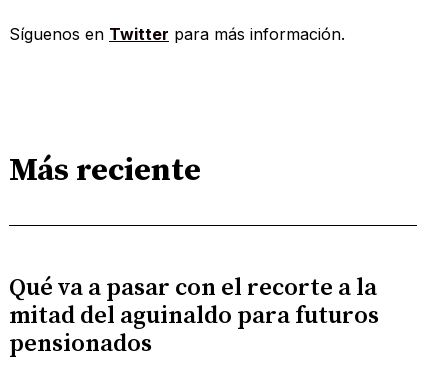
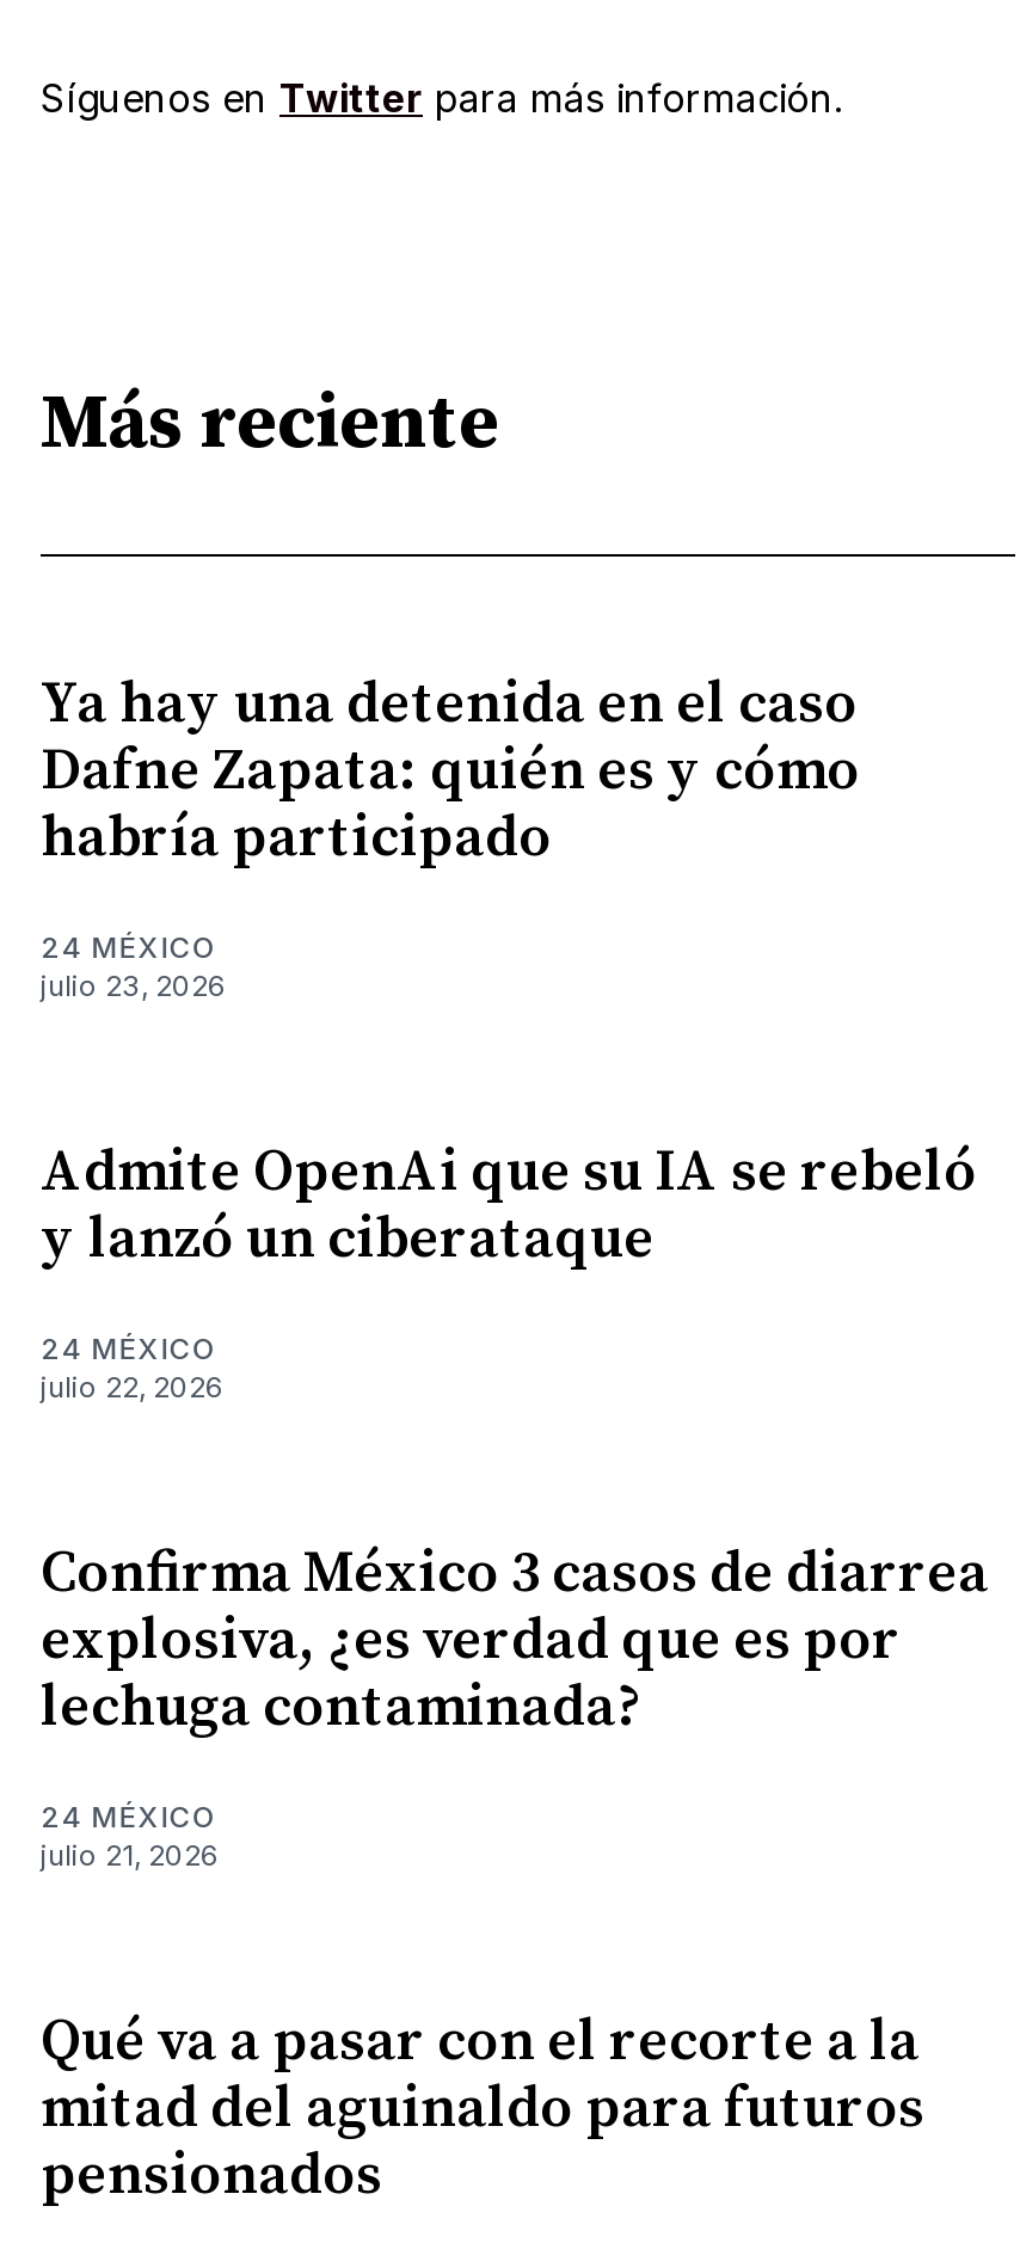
none -> [41,670,989,1873] Ya hay una detenida en el caso | Dafne Zapata: quién es y cómo | habría participado | 24 MÉXICO | julio 23, 2026 | Admite OpenAi que su IA se rebeló | y lanzó un ciberataque | 24 MÉXICO | julio 22, 2026 | Confirma México 3 casos de diarrea | explosiva, ¿es verdad que es por | lechuga contaminada? | 24 MÉXICO | julio 21, 2026

